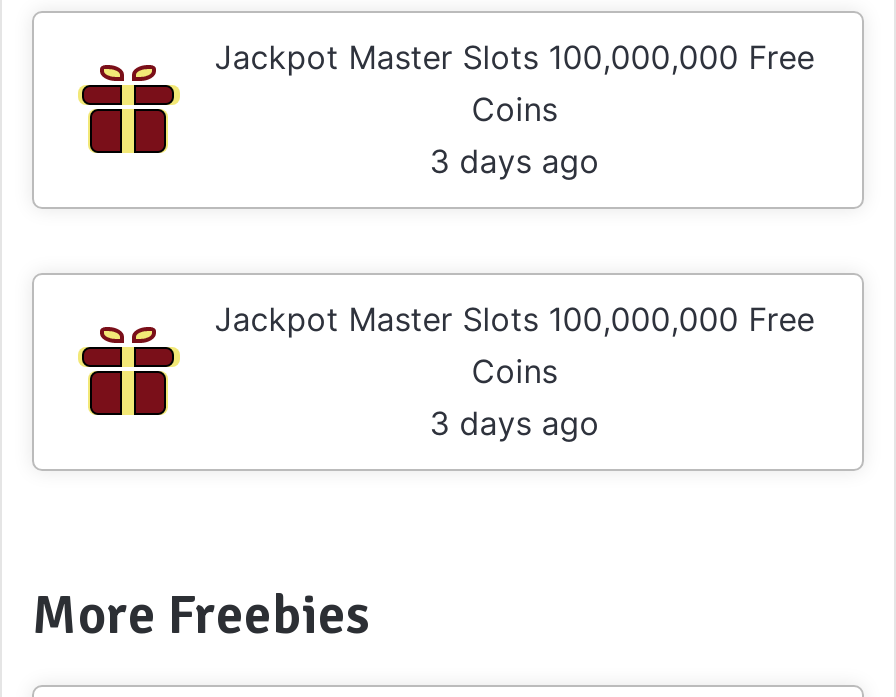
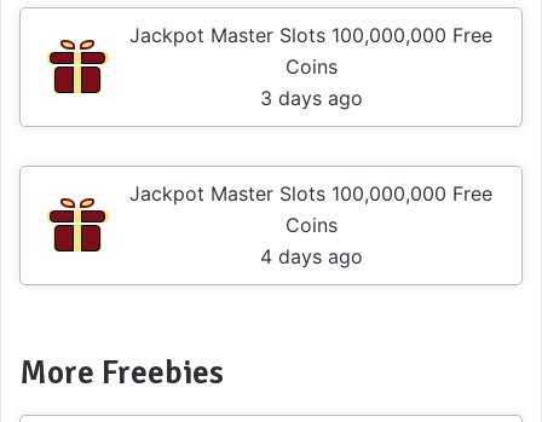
[429,404,599,444] 3 days ago -> [260,245,363,269] 4 days ago

